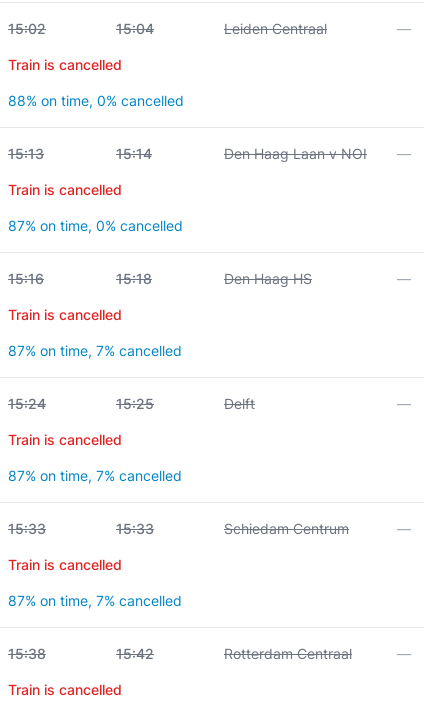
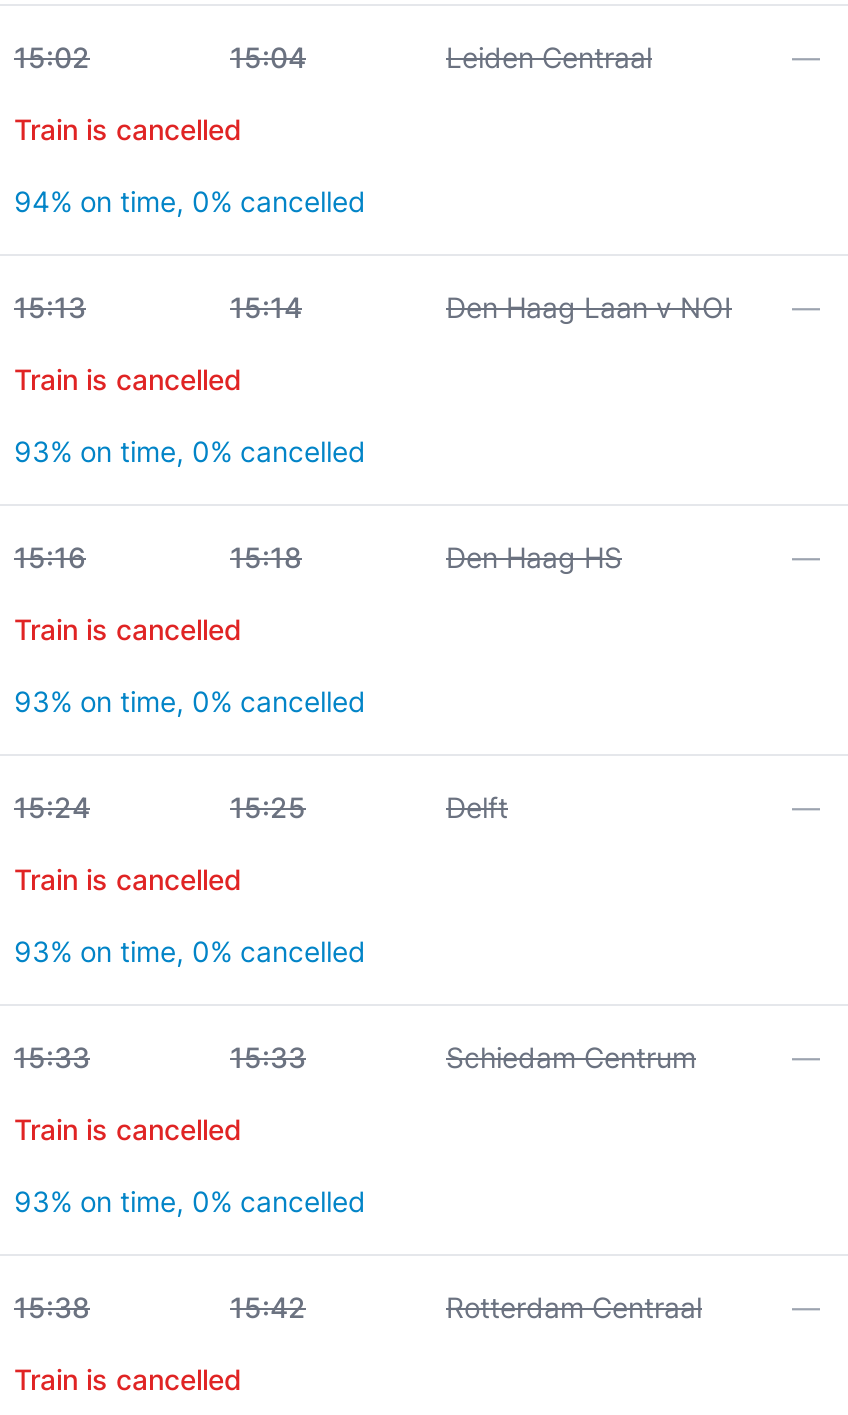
[8,92,184,109] 88% on time, 0% cancelled -> [14,184,366,218] 94% on time, 0% cancelled
[8,217,183,234] 87% on time, 0% cancelled -> [14,434,366,468] 93% on time, 0% cancelled
[8,342,182,359] 87% on time, 7% cancelled -> [14,684,366,718] 93% on time, 0% cancelled
[8,467,182,484] 87% on time, 7% cancelled -> [14,934,366,968] 93% on time, 0% cancelled
[8,592,182,609] 87% on time, 7% cancelled -> [14,1184,366,1218] 93% on time, 0% cancelled

